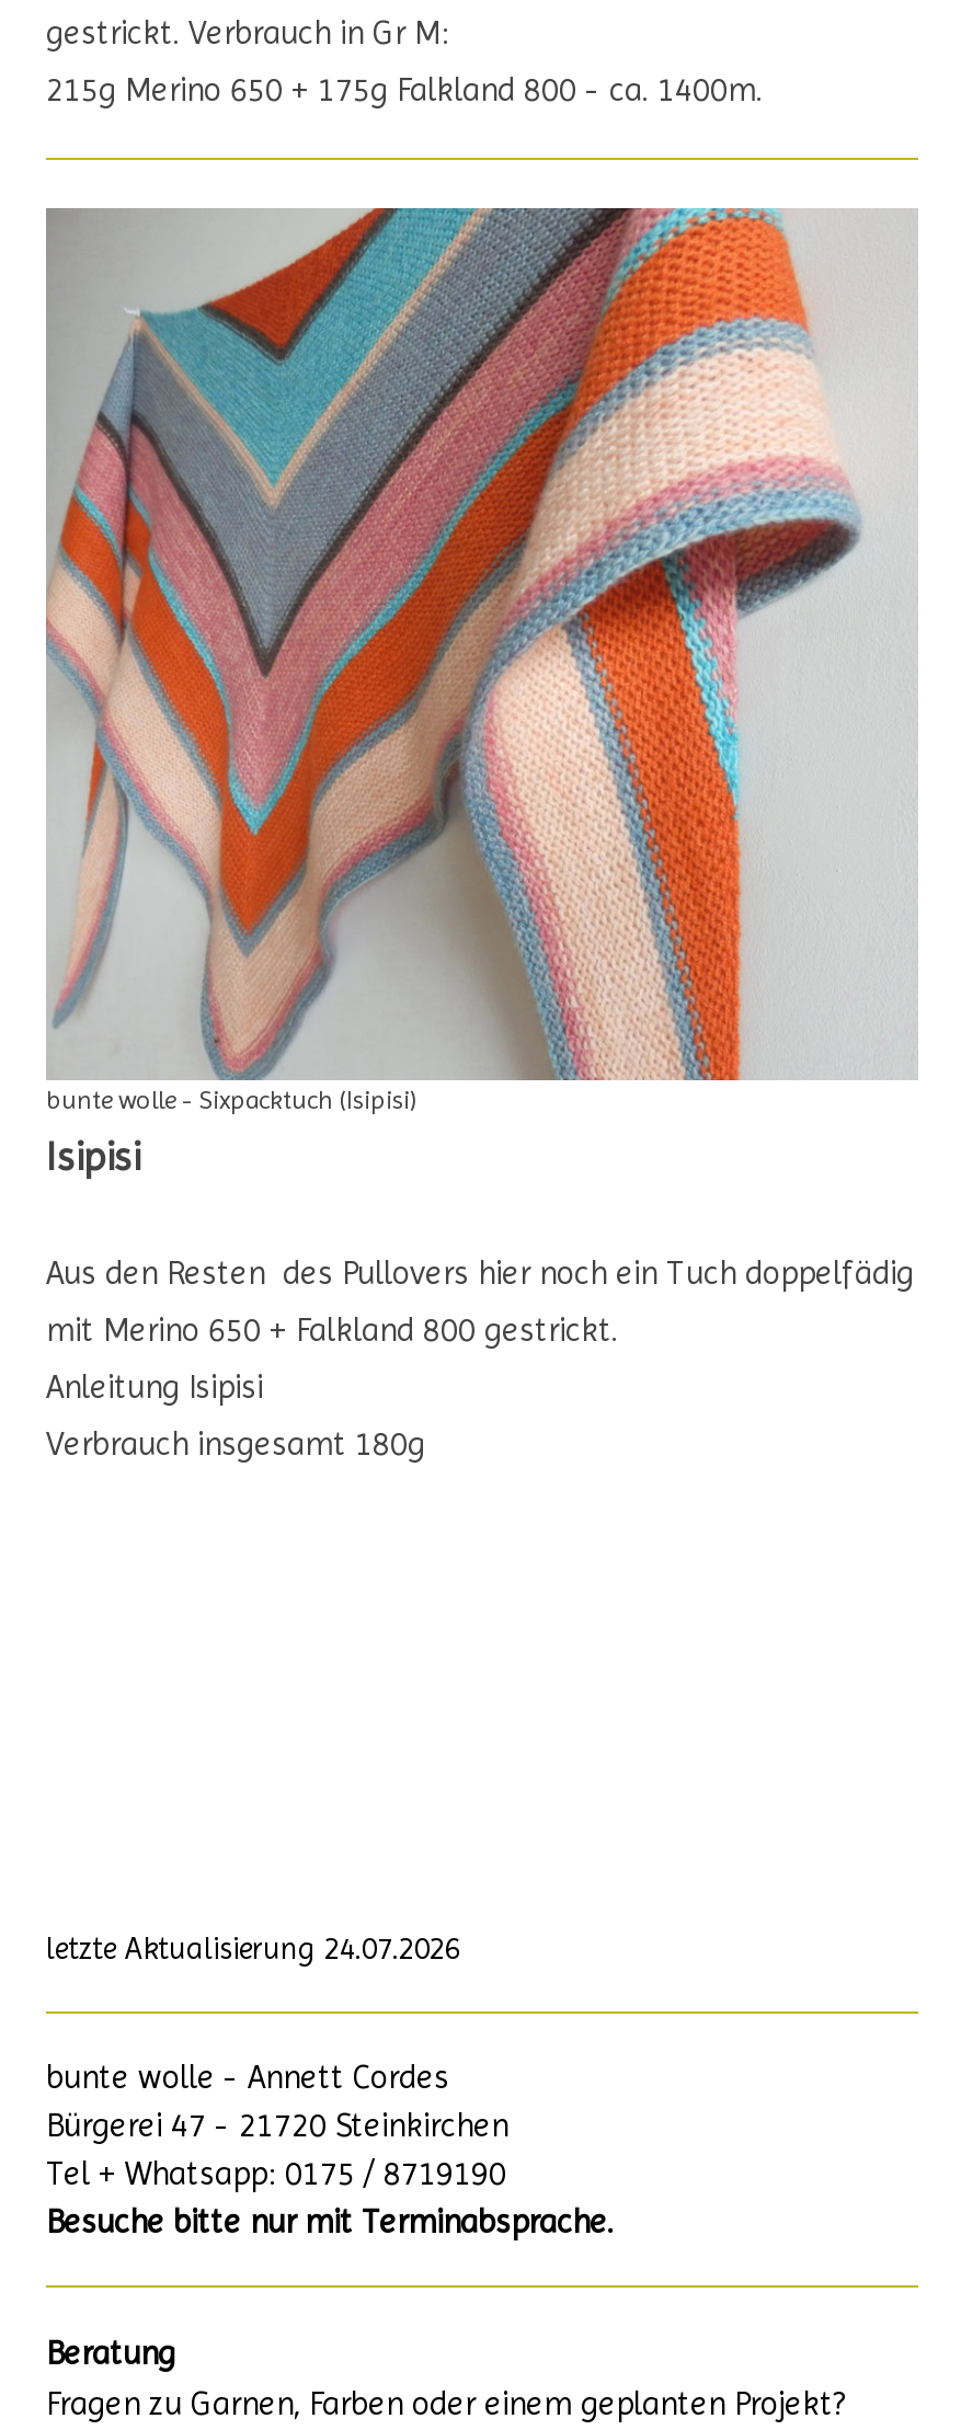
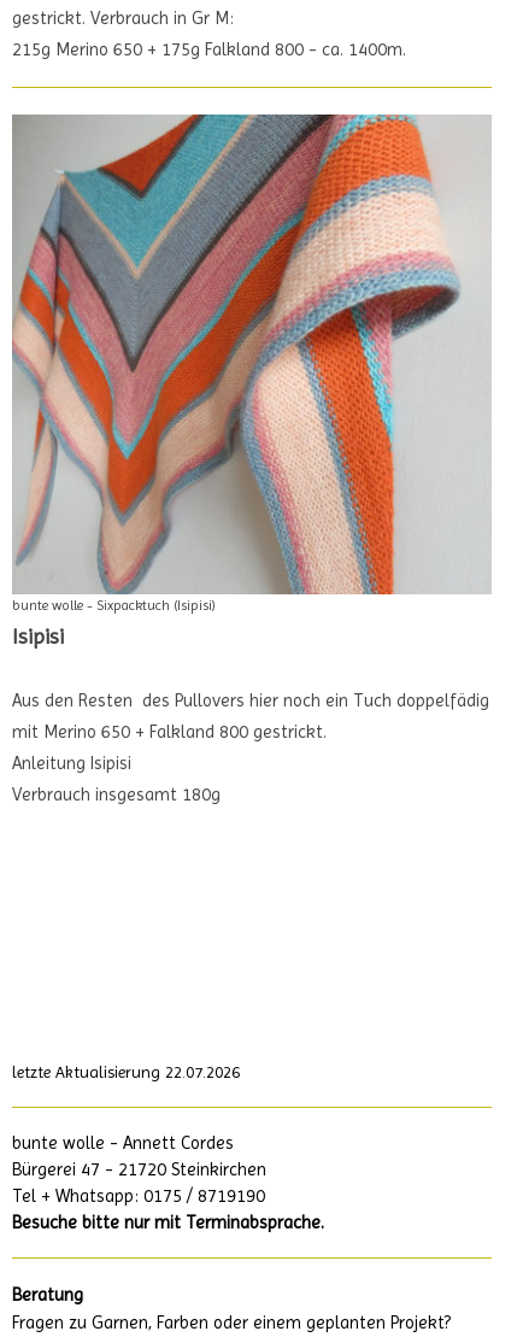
[46,1930,460,1965] letzte Aktualisierung 24.07.2026 -> [12,1062,240,1081] letzte Aktualisierung 22.07.2026

